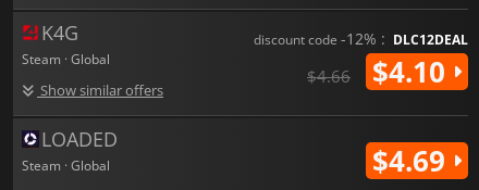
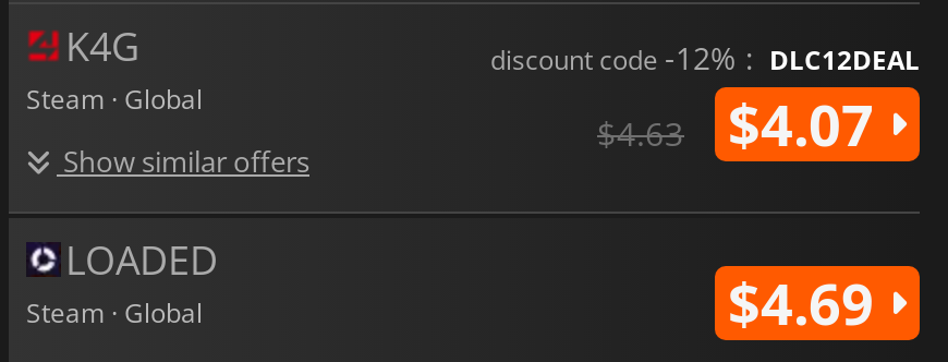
[372,52,453,91] $4.10 -> [728,84,889,163] $4.07
[307,65,351,86] $4.66 -> [597,110,684,154] $4.63

